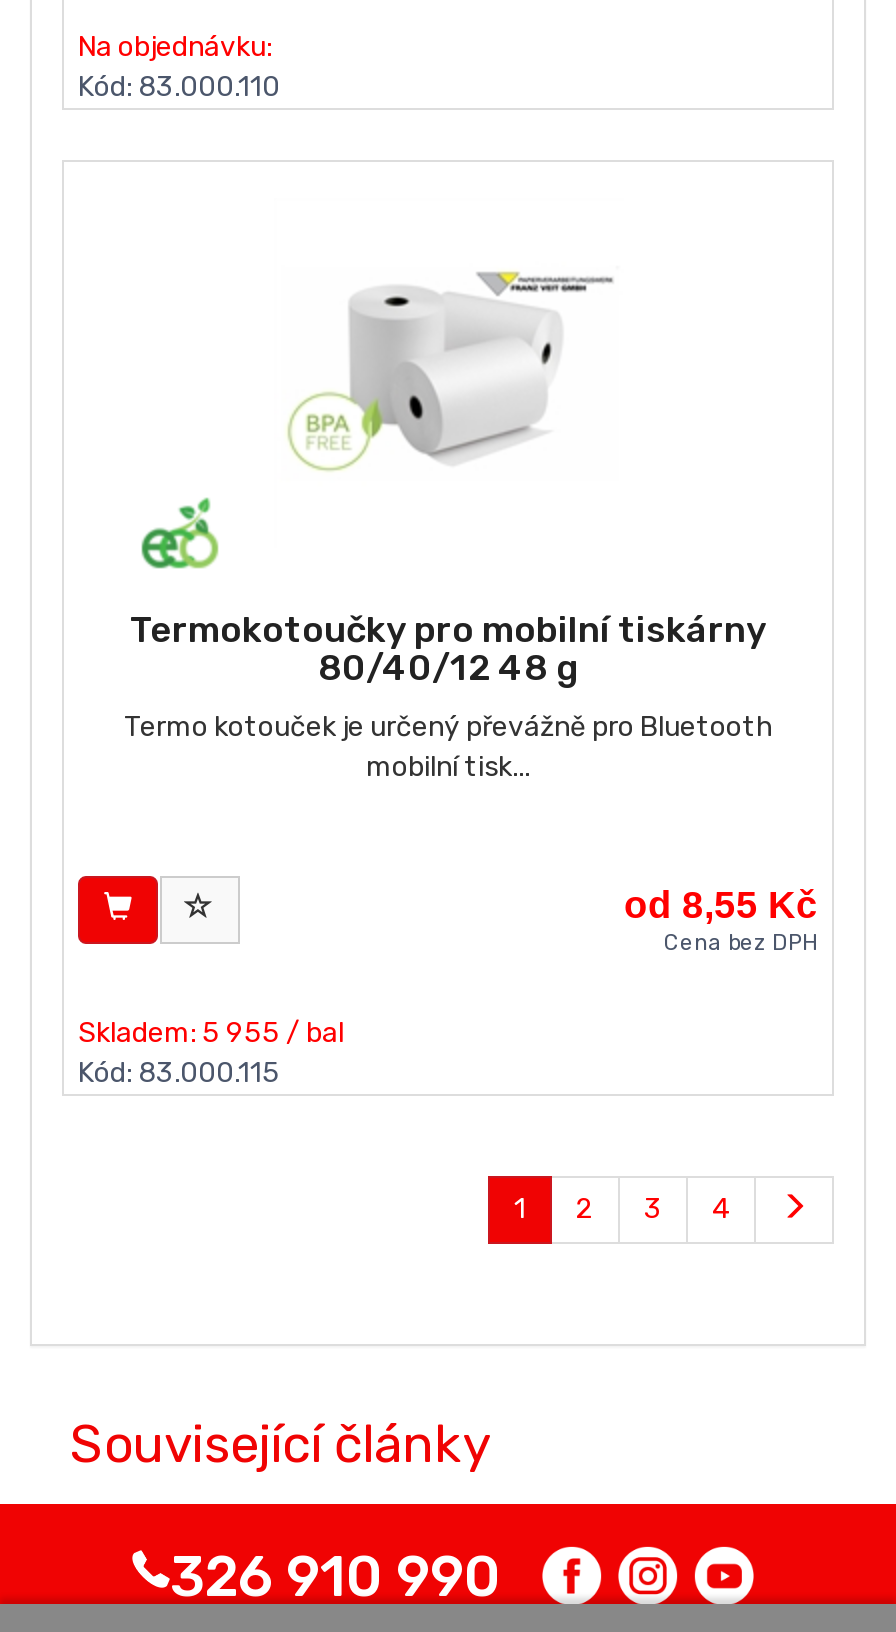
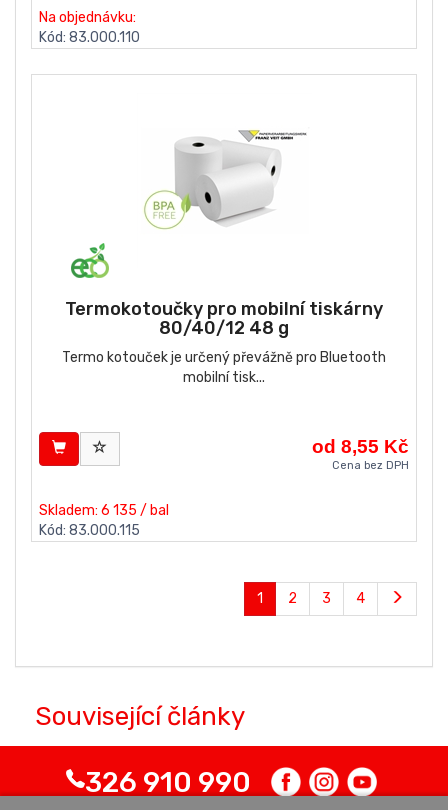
[78,1016,344,1050] Skladem: 5 955 / bal -> [39,502,169,519] Skladem: 6 135 / bal

